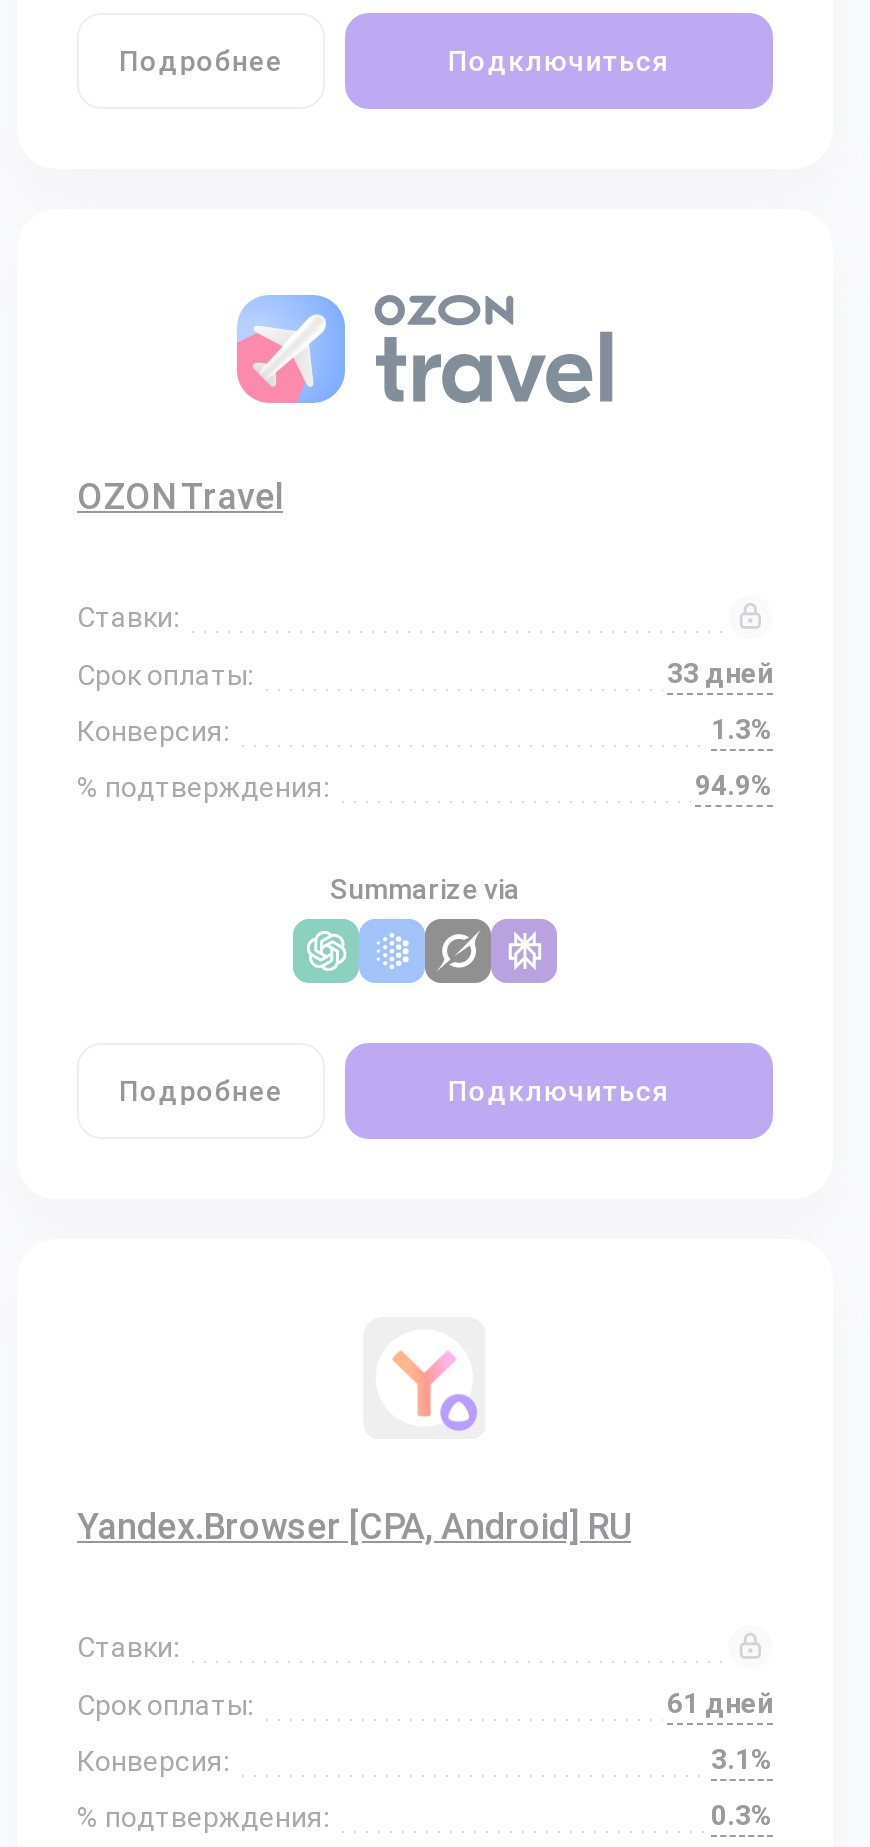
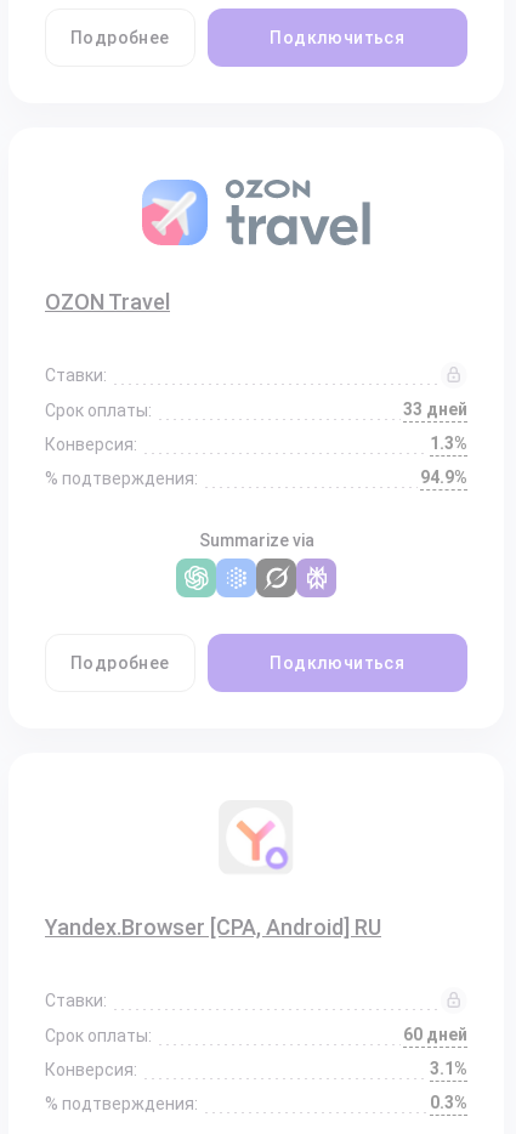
[667,1687,773,1719] 61 дней -> [403,1025,467,1044] 60 дней

